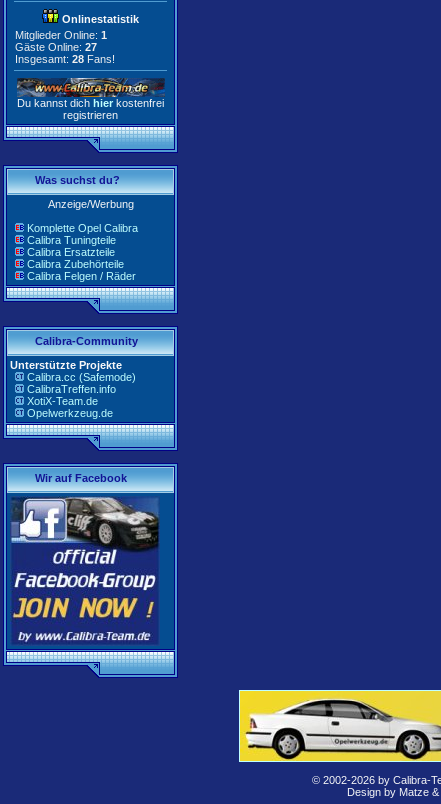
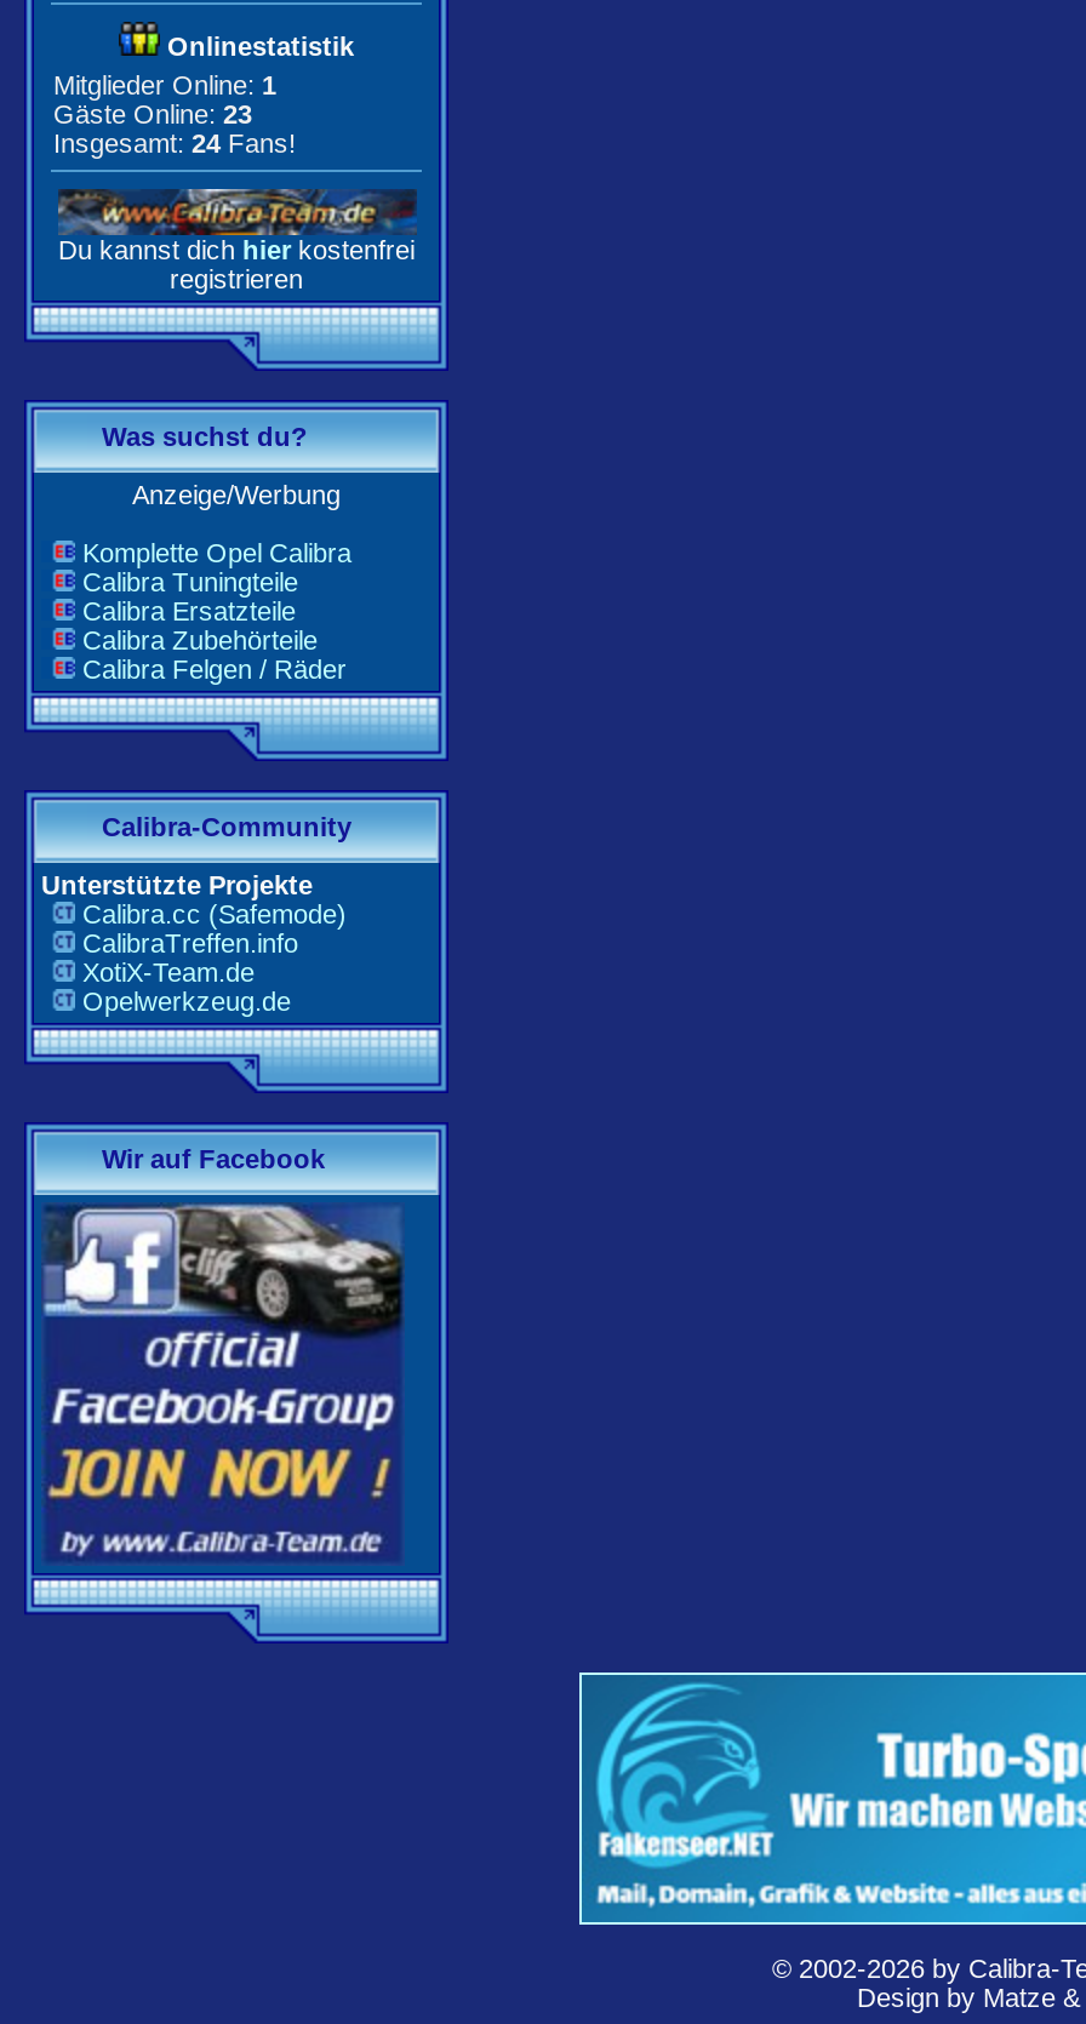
[15,40,97,52] Gäste Online: 27 -> [53,98,252,127] Gäste Online: 23
[15,52,115,64] Insgesamt: 28 Fans! -> [53,127,296,156] Insgesamt: 24 Fans!
[232,690,438,762] [image] -> [577,1670,1079,1927] [image]

